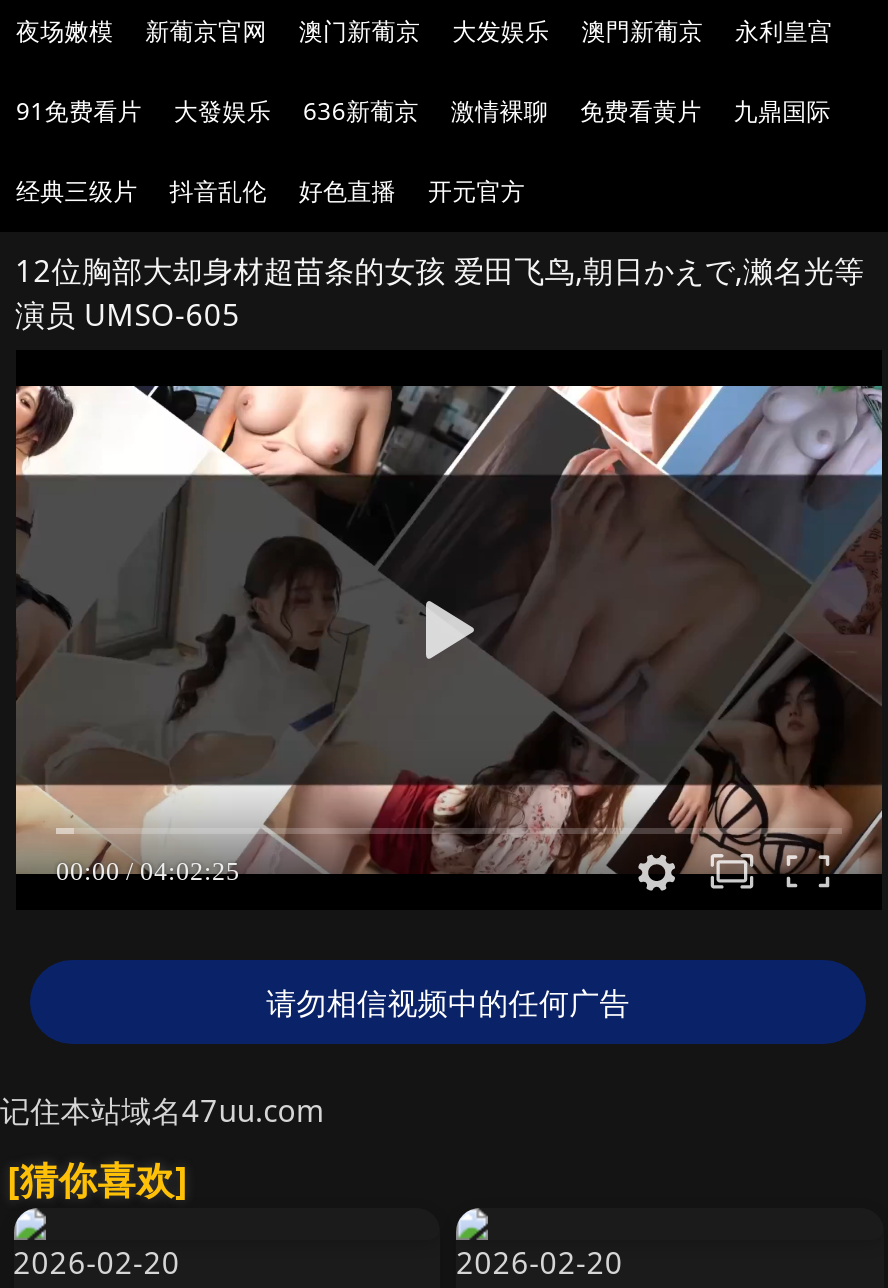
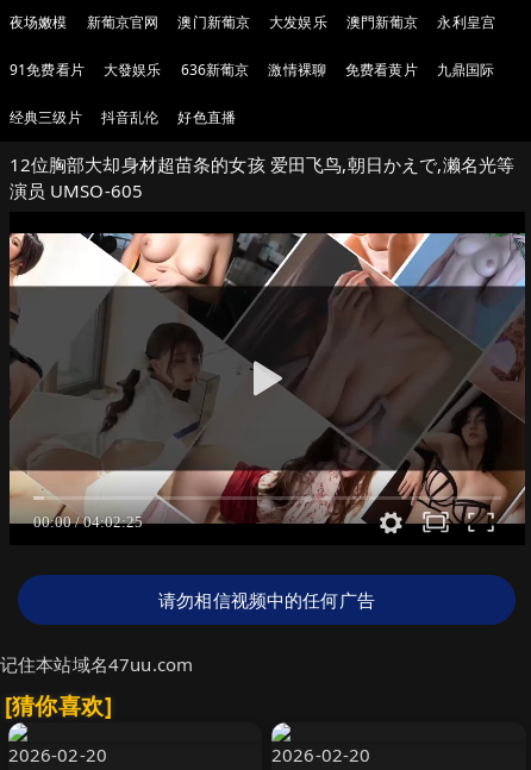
[428,174,525,208] 开元官方 -> none

